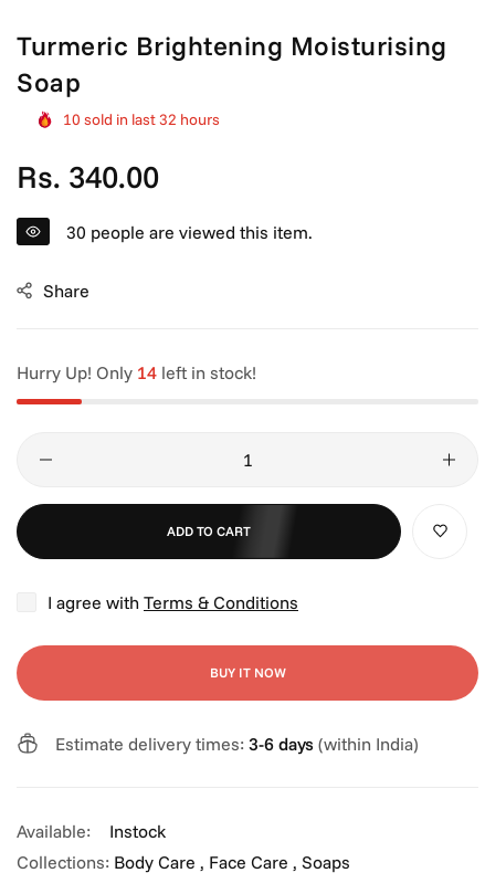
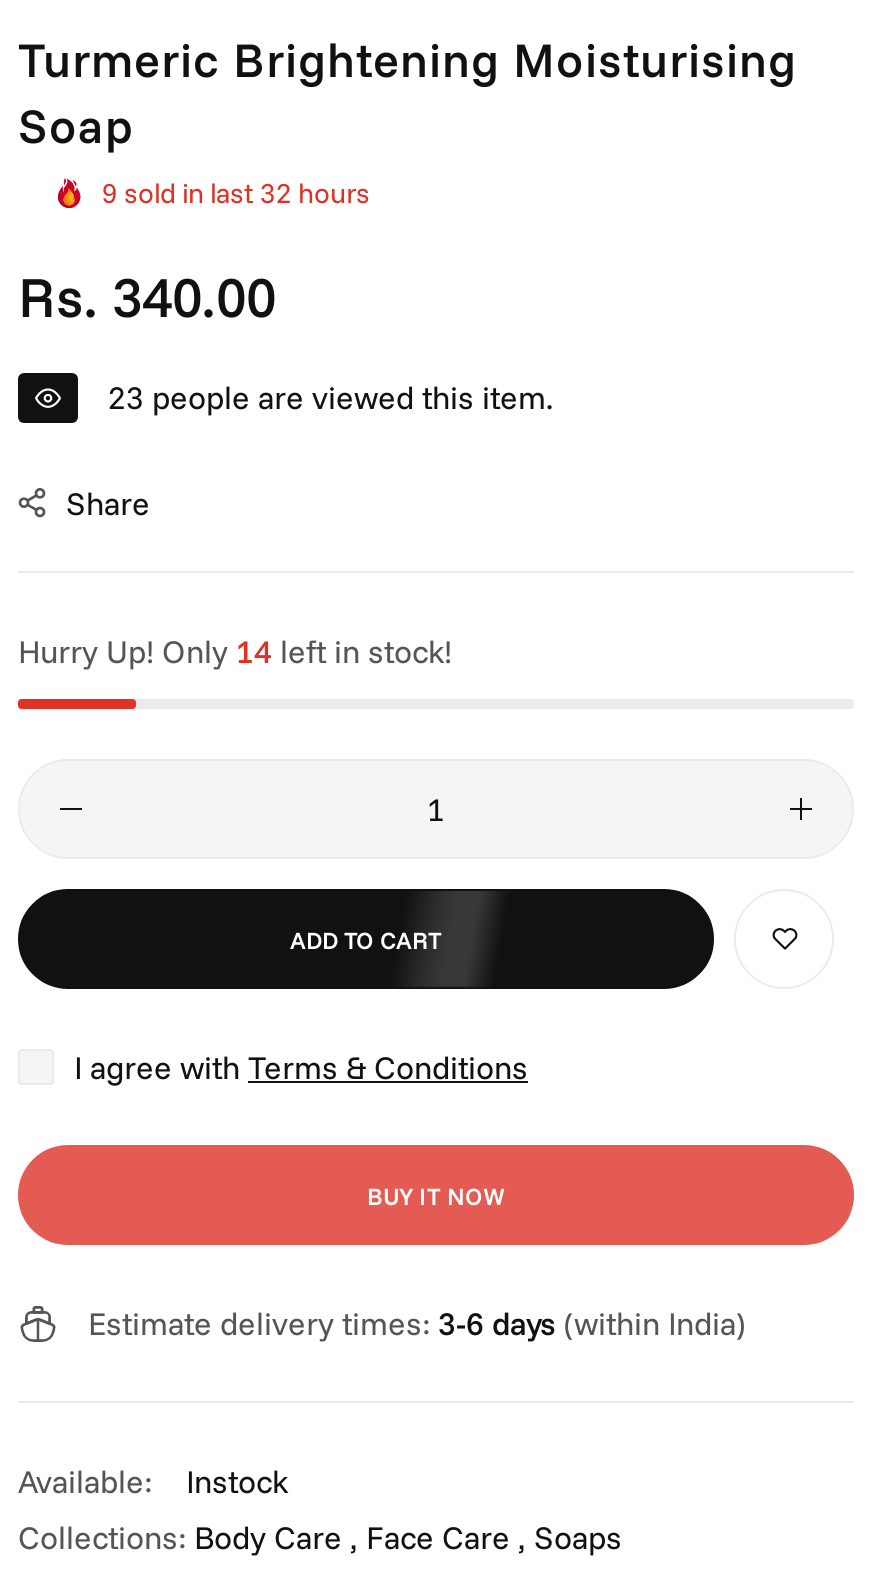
[63,109,220,129] 10 sold in last 32 hours -> [102,175,370,211] 9 sold in last 32 hours
[66,220,313,243] 30 people are viewed this item. -> [108,377,554,417] 23 people are viewed this item.

